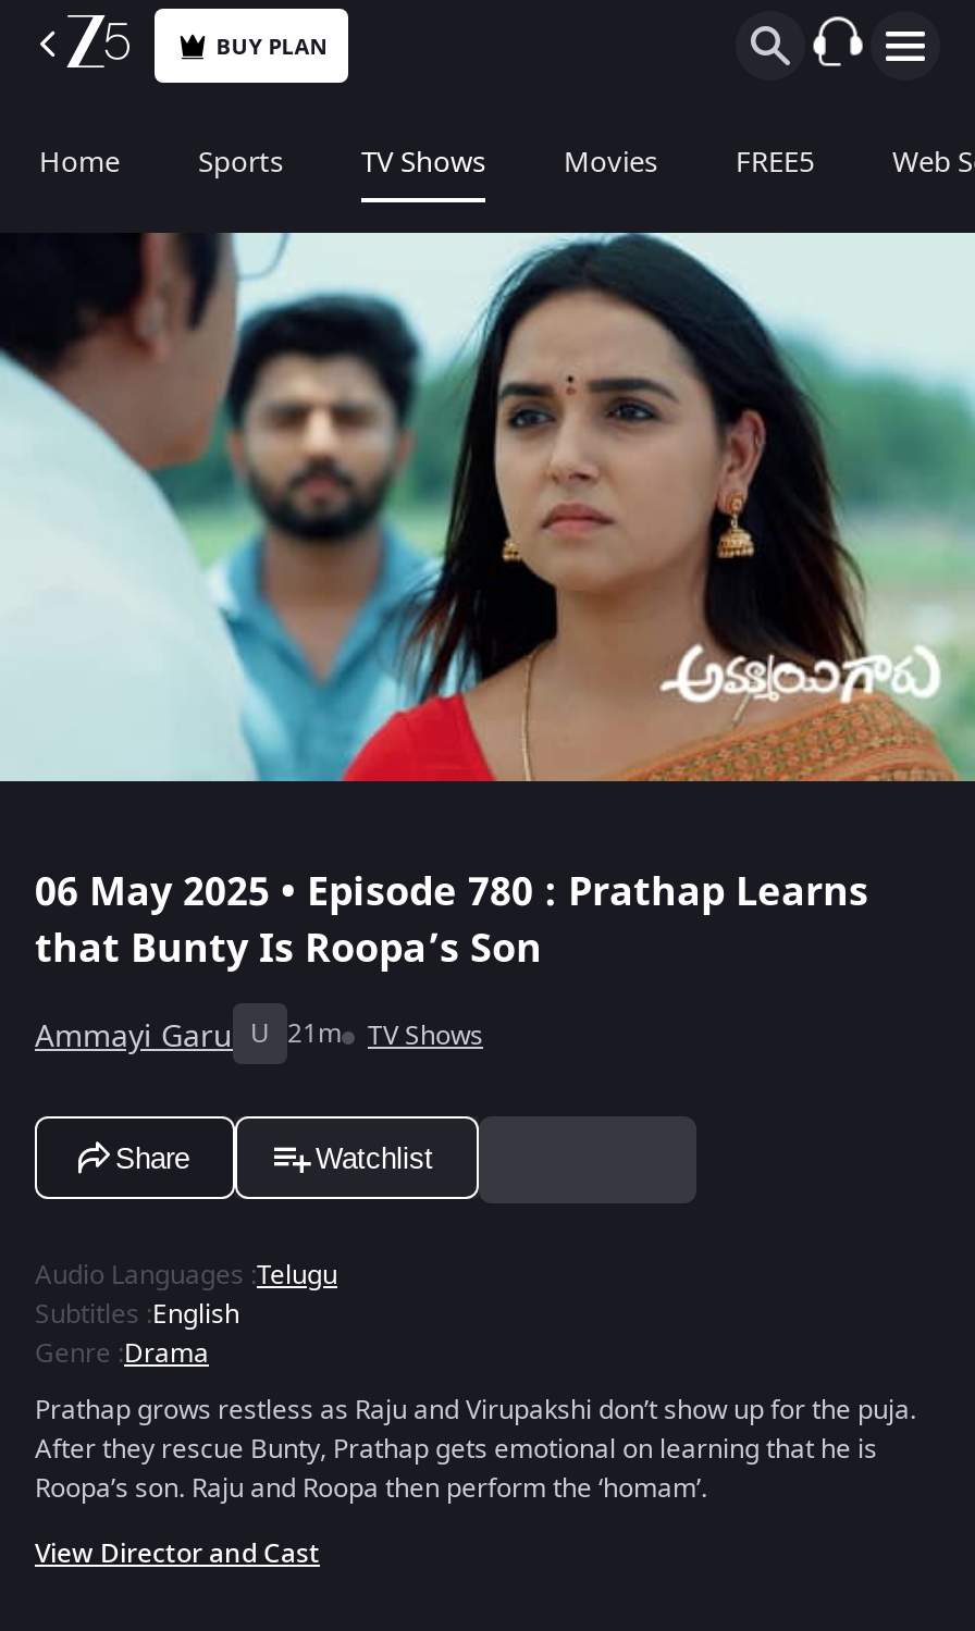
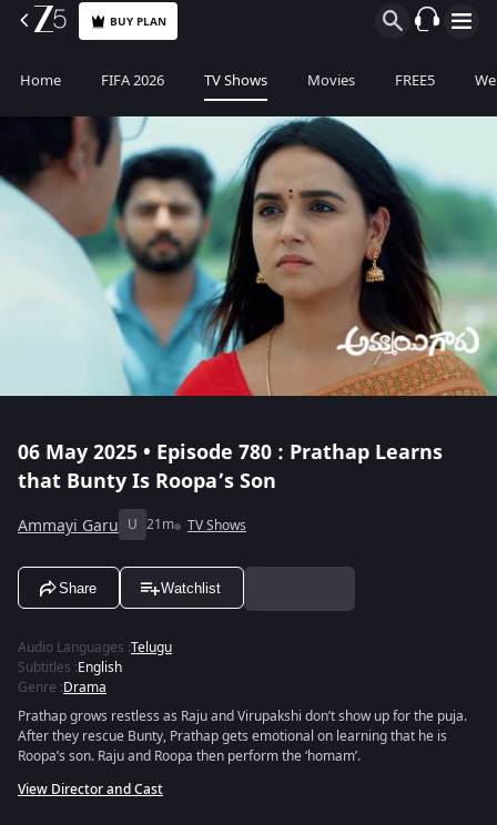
[198,141,283,183] Sports -> [101,70,164,91] FIFA 2026

